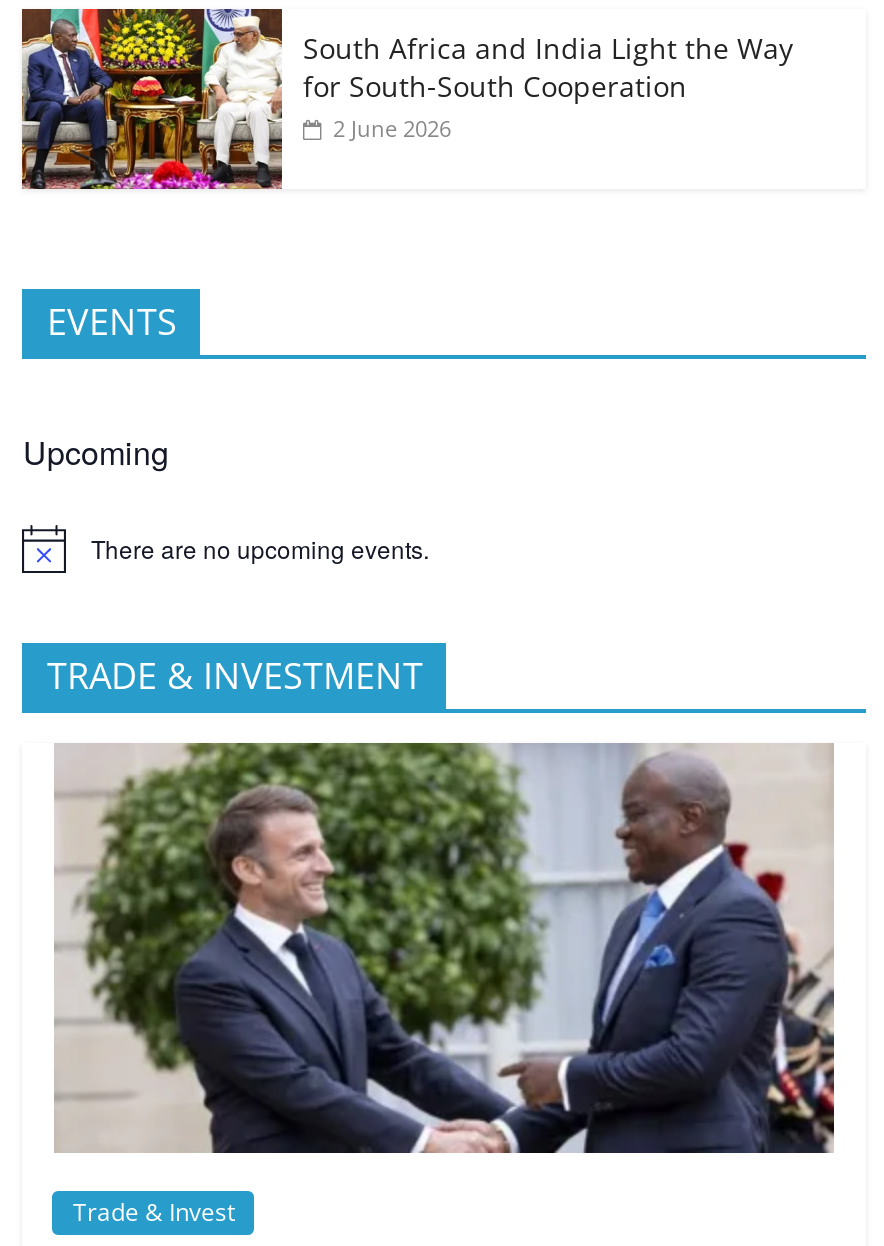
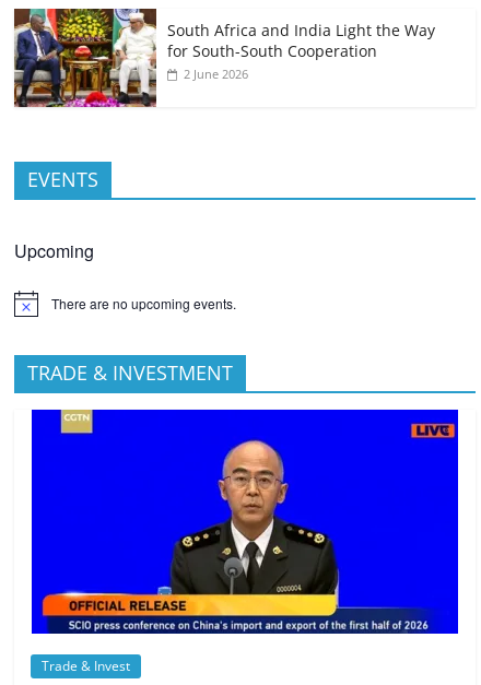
[54,740,836,1156] [image] -> [31,409,459,635] [image]

